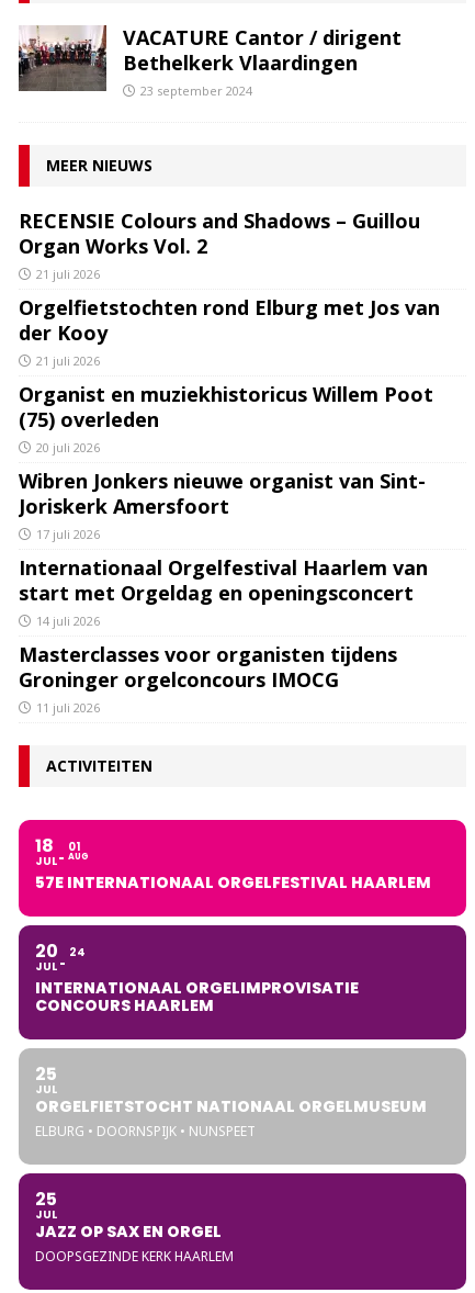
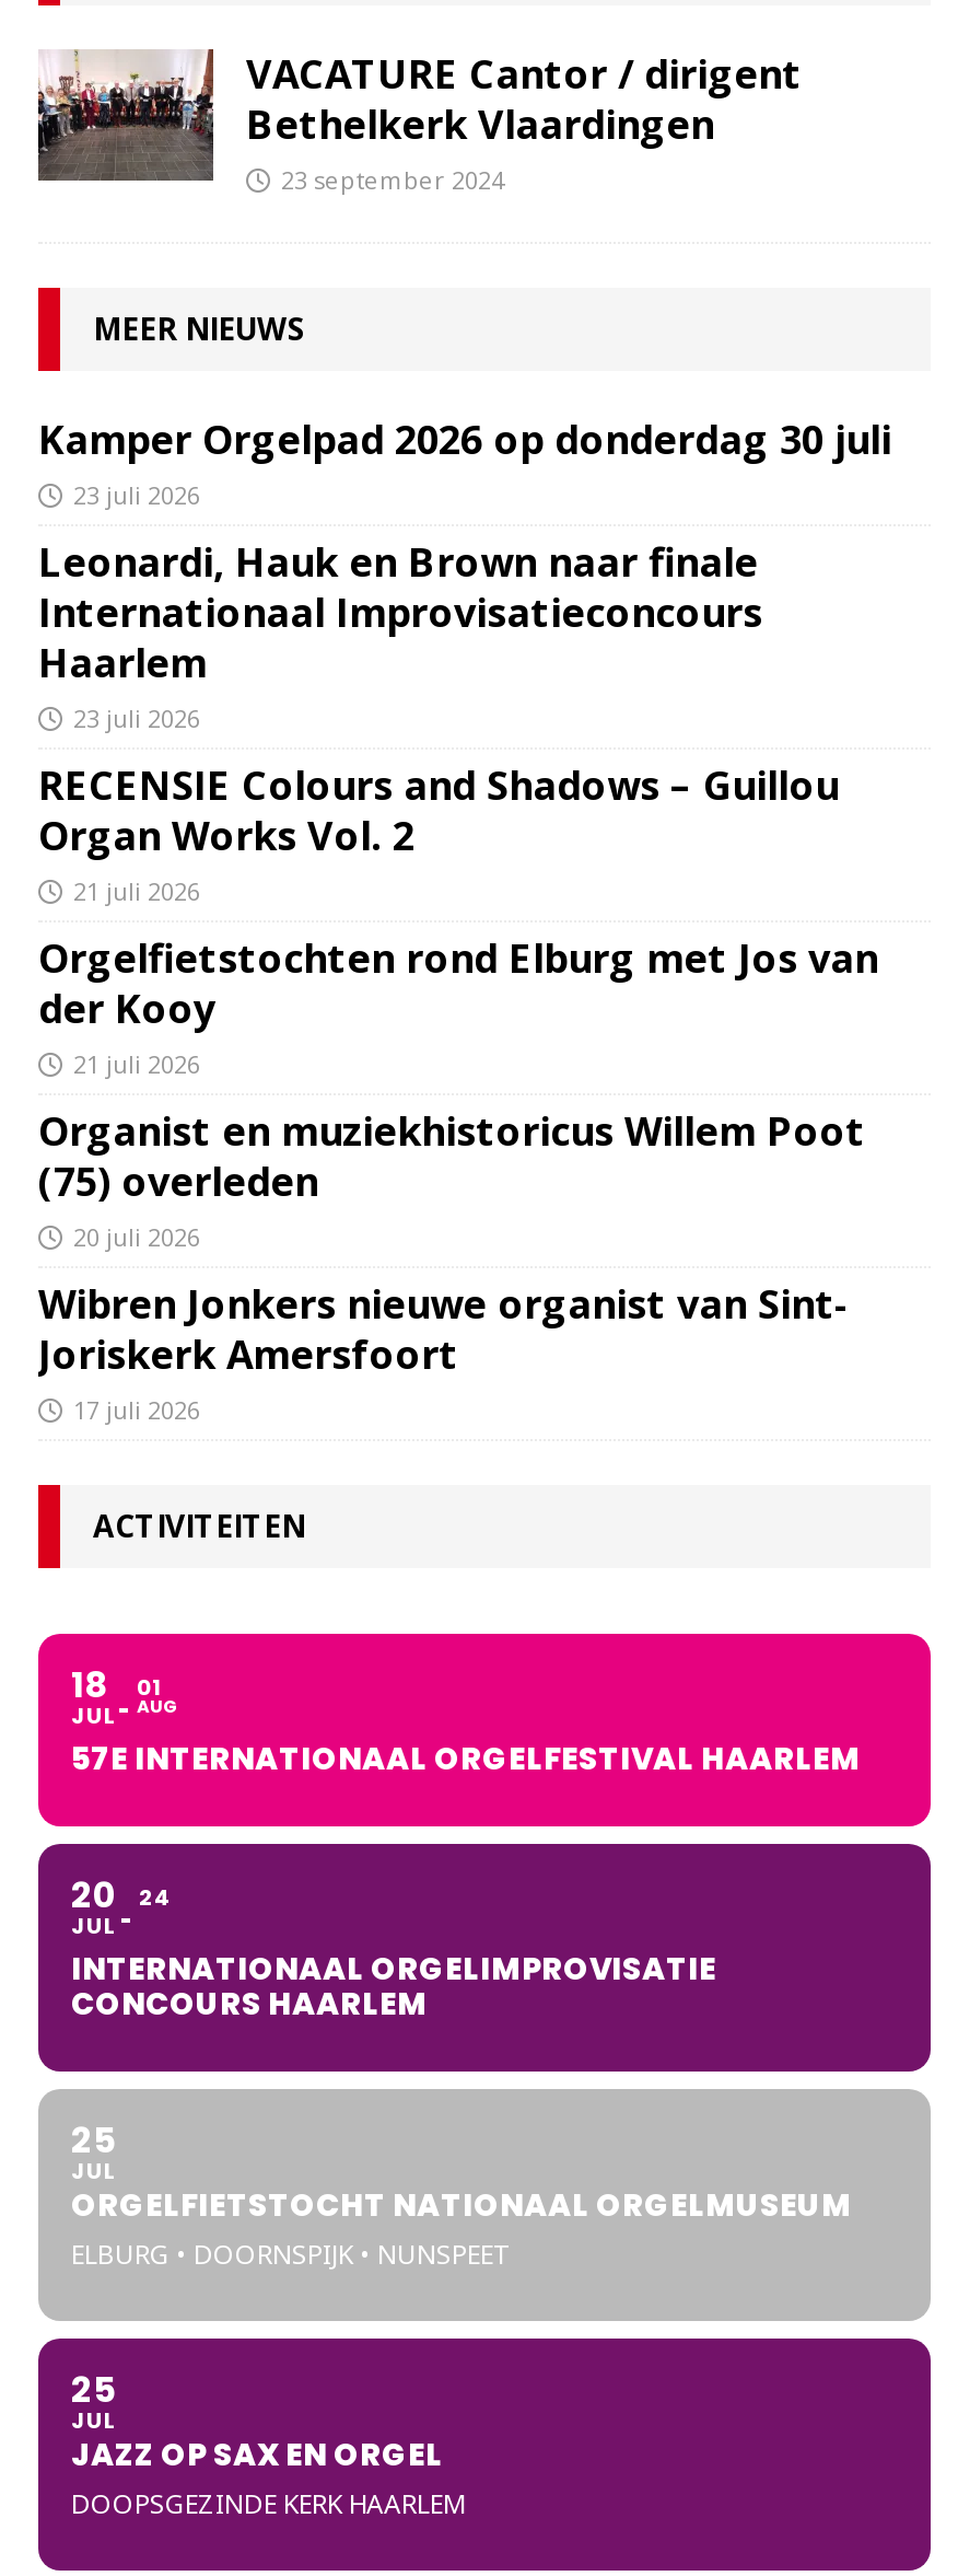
none -> [38,413,891,735] Kamper Orgelpad 2026 op donderdag 30 juli | 23 juli 2026 | Leonardi, Hauk en Brown naar finale | Internationaal Improvisatieconcours | Haarlem | 23 juli 2026
moved [19,207,440,542] -> [38,759,878,1426]: RECENSIE Colours and Shadows – Guillou | Organ Works Vol. 2 | 21 juli 2026 | ... | Joriskerk Amersfoort | 17 juli 2026
[19,554,428,715] Internationaal Orgelfestival Haarlem van | start met Orgeldag en openingsconcert | 14 juli 2026 | Masterclasses voor organisten tijdens | Groninger orgelconcours IMOCG | 11 juli 2026 -> none

